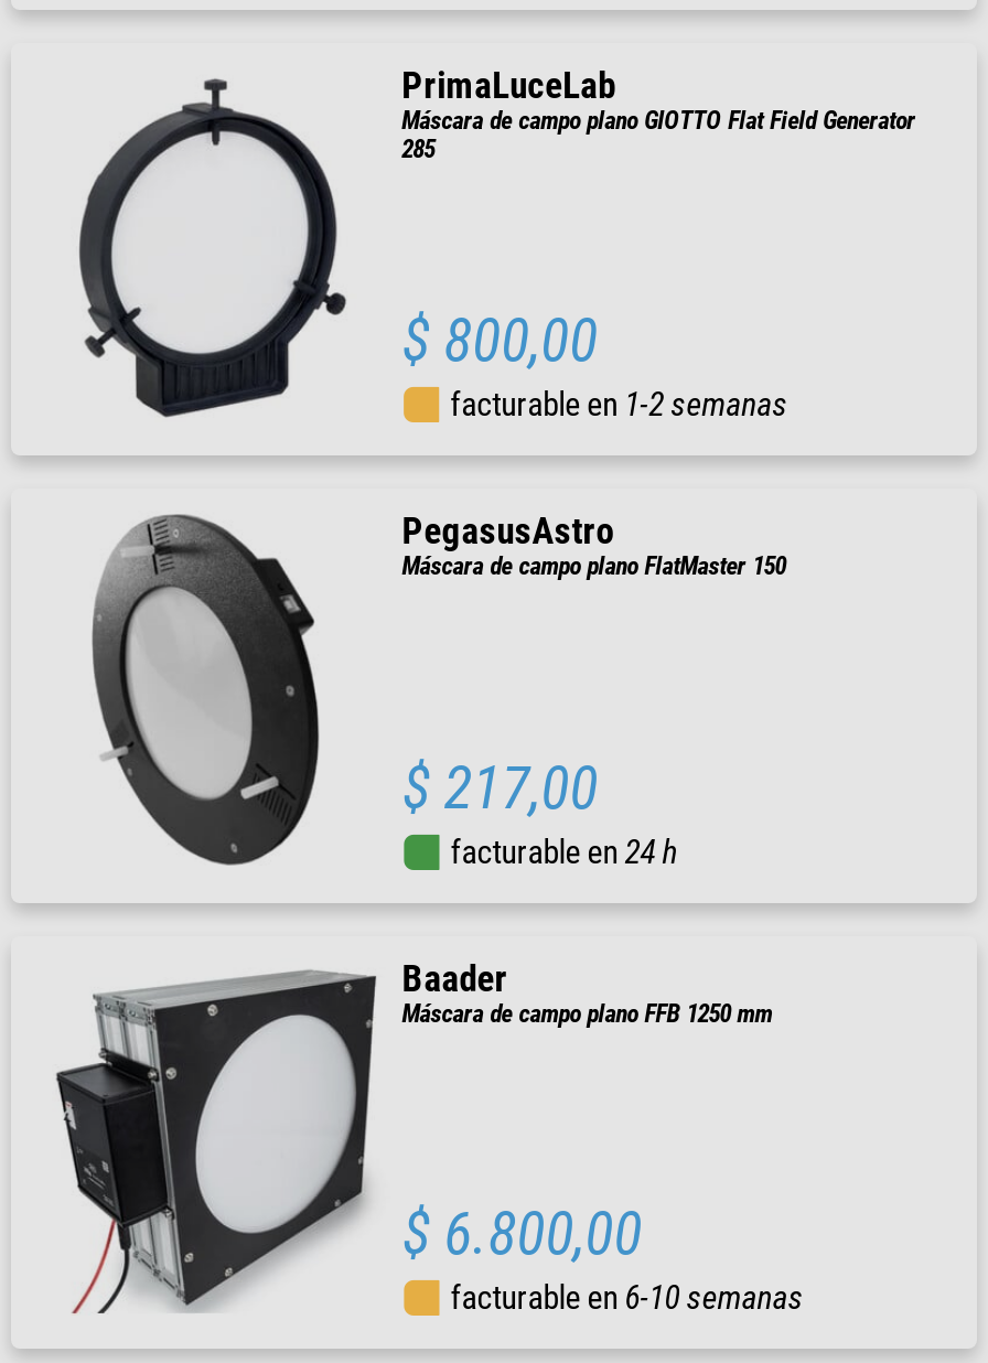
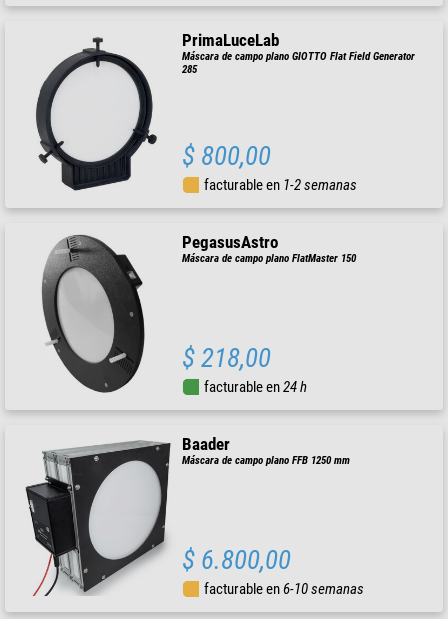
[402,752,598,823] $ 217,00 -> [182,342,271,374] $ 218,00

